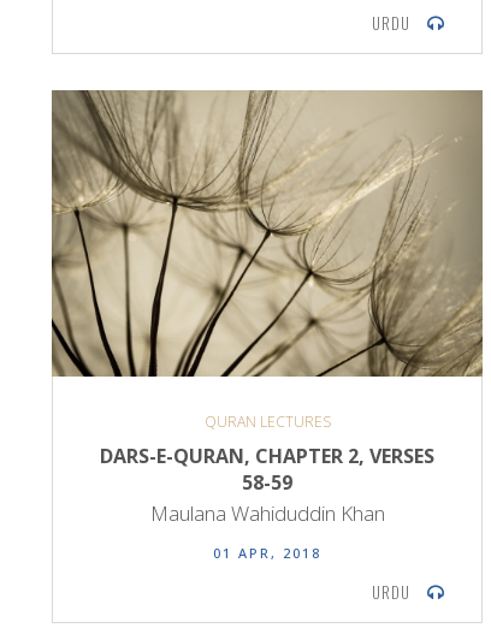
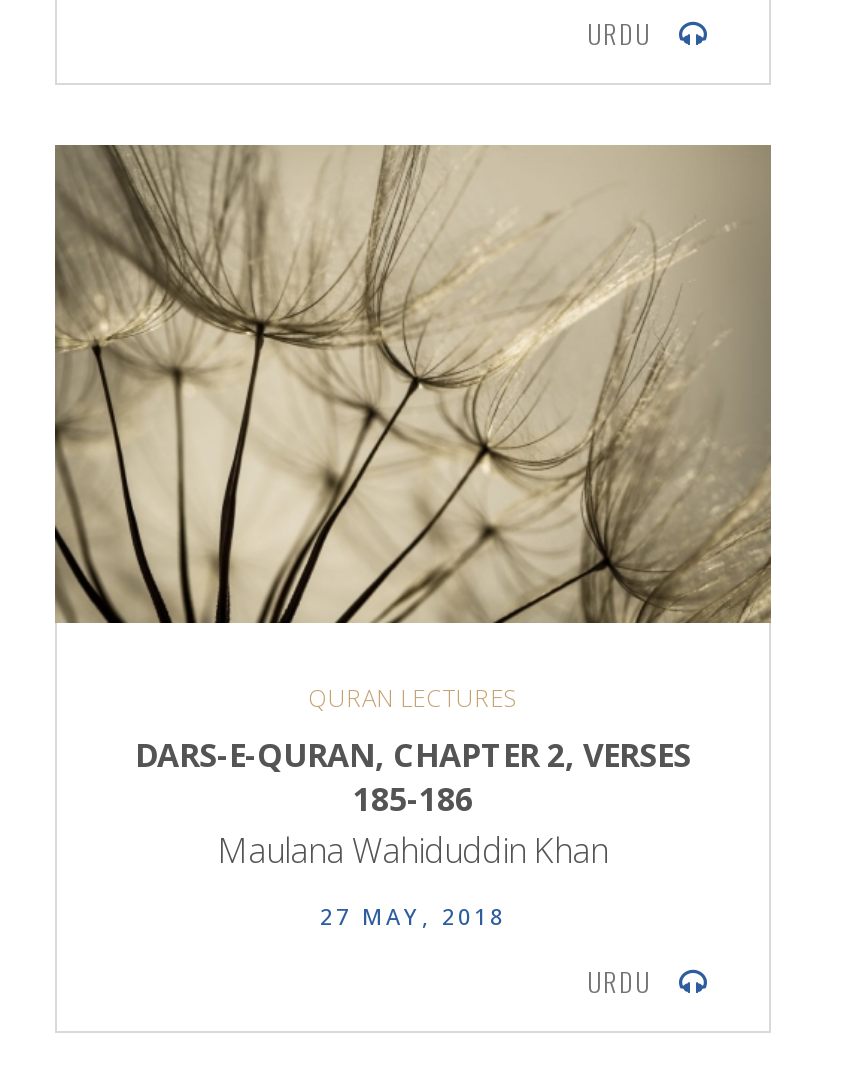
[242,470,292,496] 58-59 -> [353,777,473,821] 185-186
[213,544,321,562] 01 APR, 2018 -> [320,901,506,931] 27 MAY, 2018

